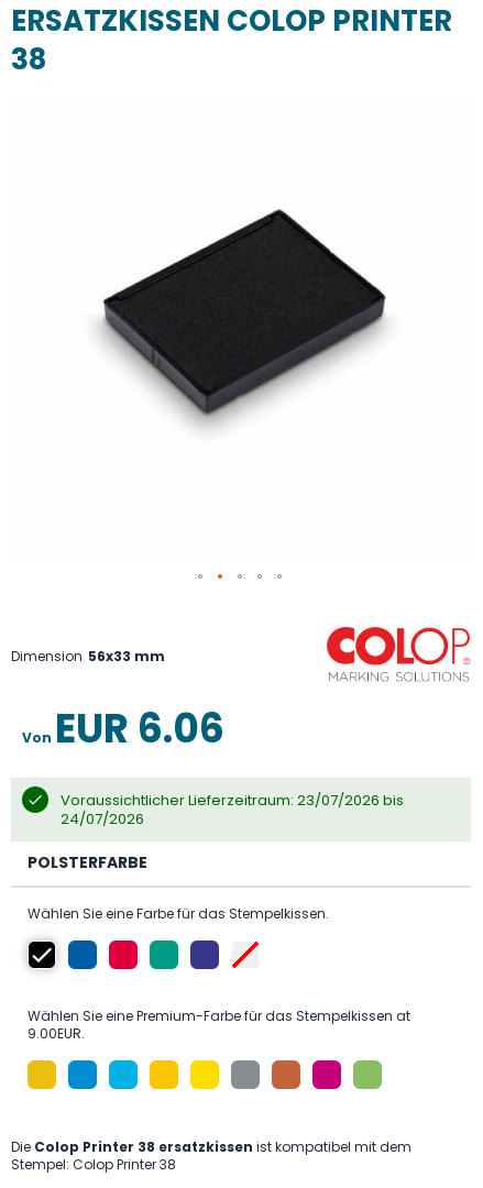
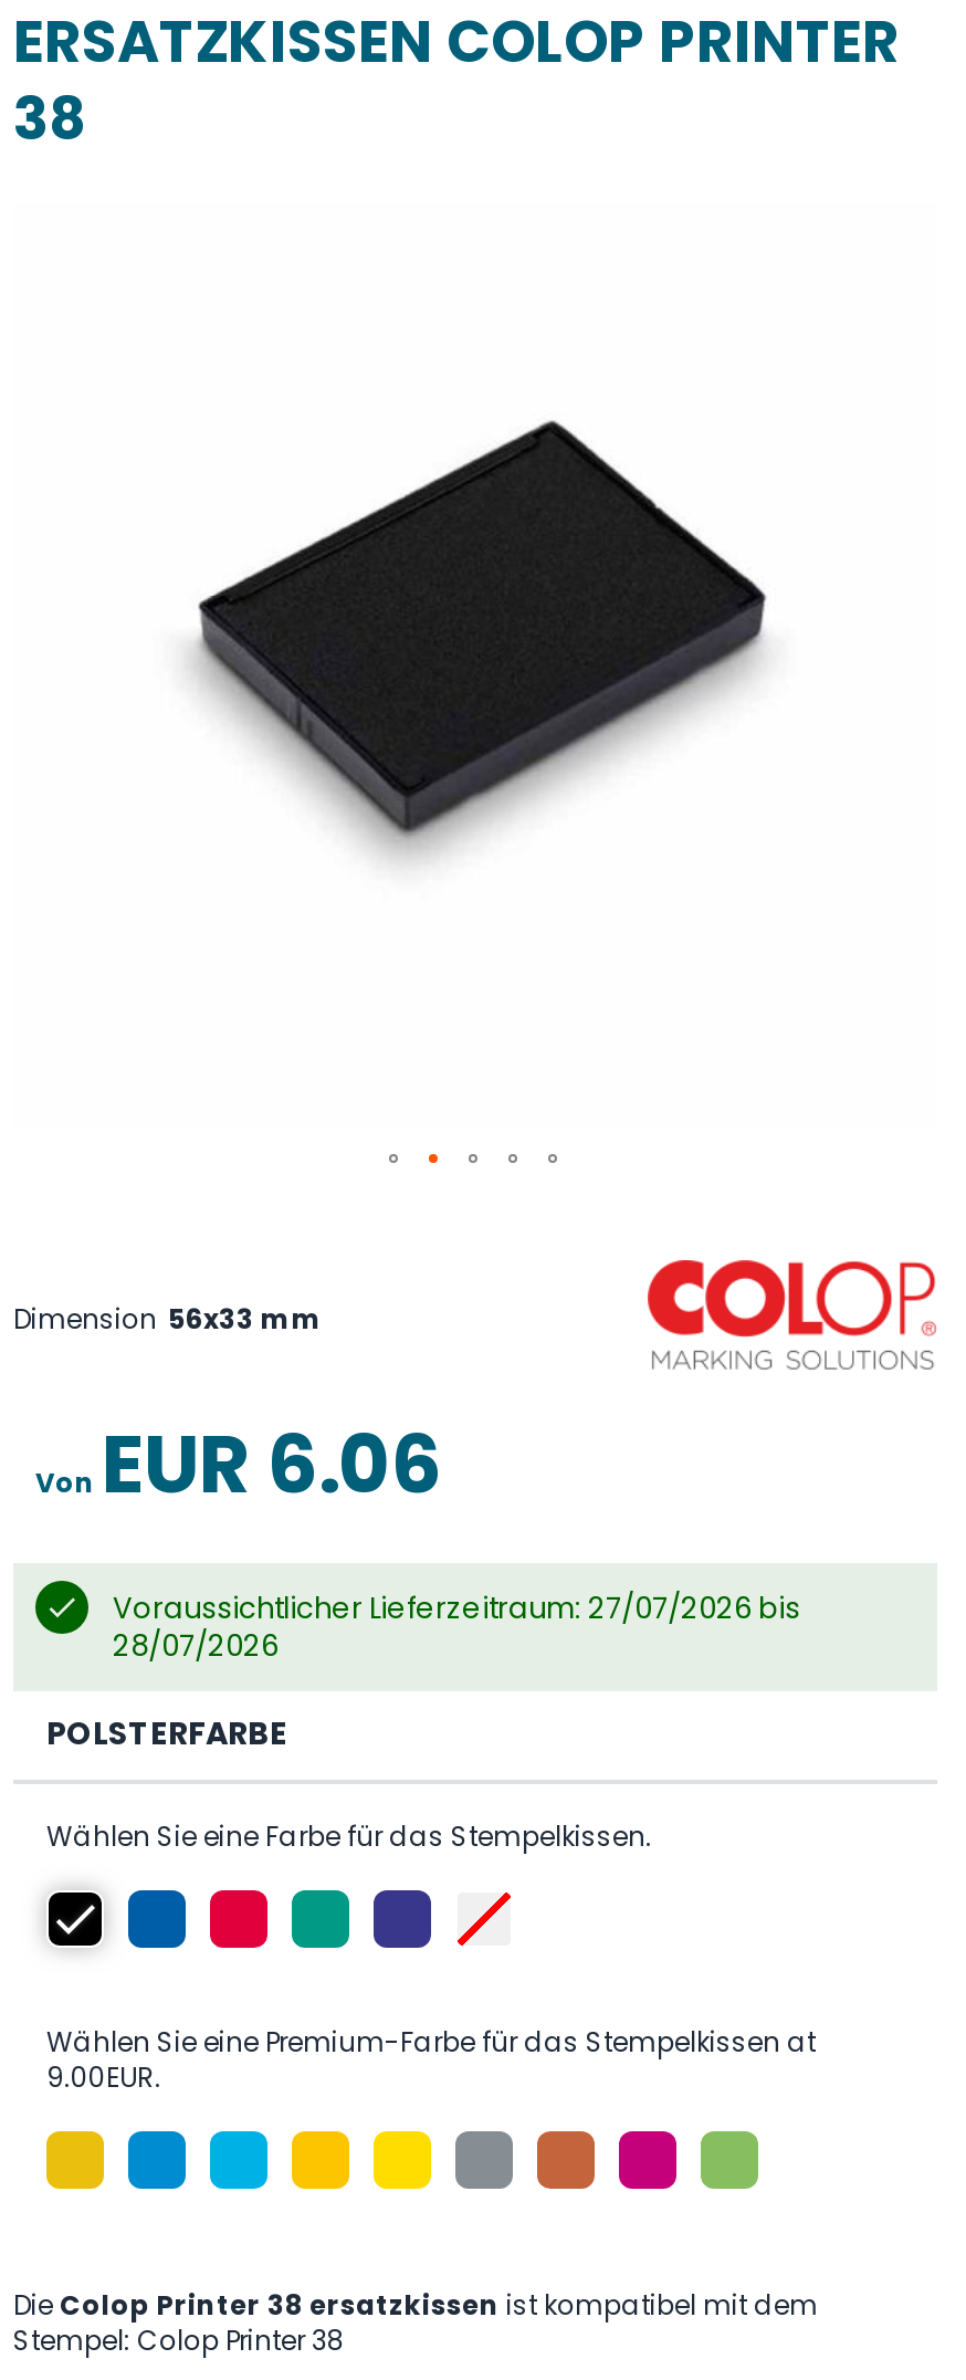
[61,790,404,811] Voraussichtlicher Lieferzeitraum: 23/07/2026 bis -> [113,1587,800,1629] Voraussichtlicher Lieferzeitraum: 27/07/2026 bis
[61,808,144,829] 24/07/2026 -> [113,1625,279,1667] 28/07/2026

